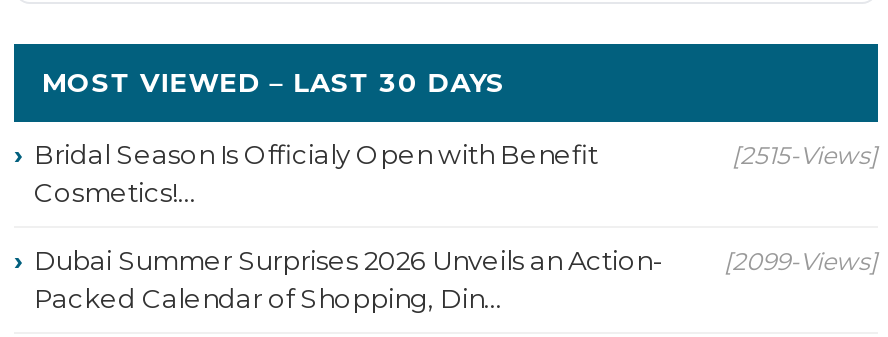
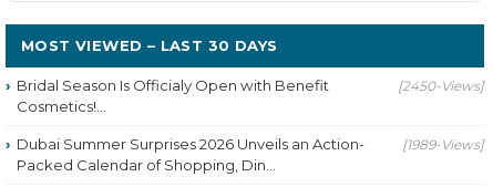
[732,140,878,170] [2515-Views] -> [398,78,484,94] [2450-Views]
[724,246,878,276] [2099-Views] -> [402,136,484,153] [1989-Views]

